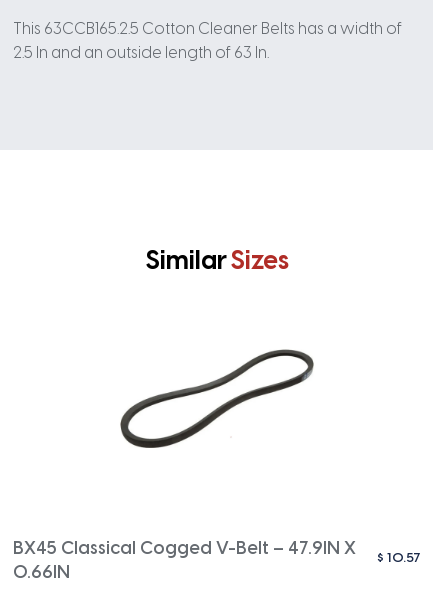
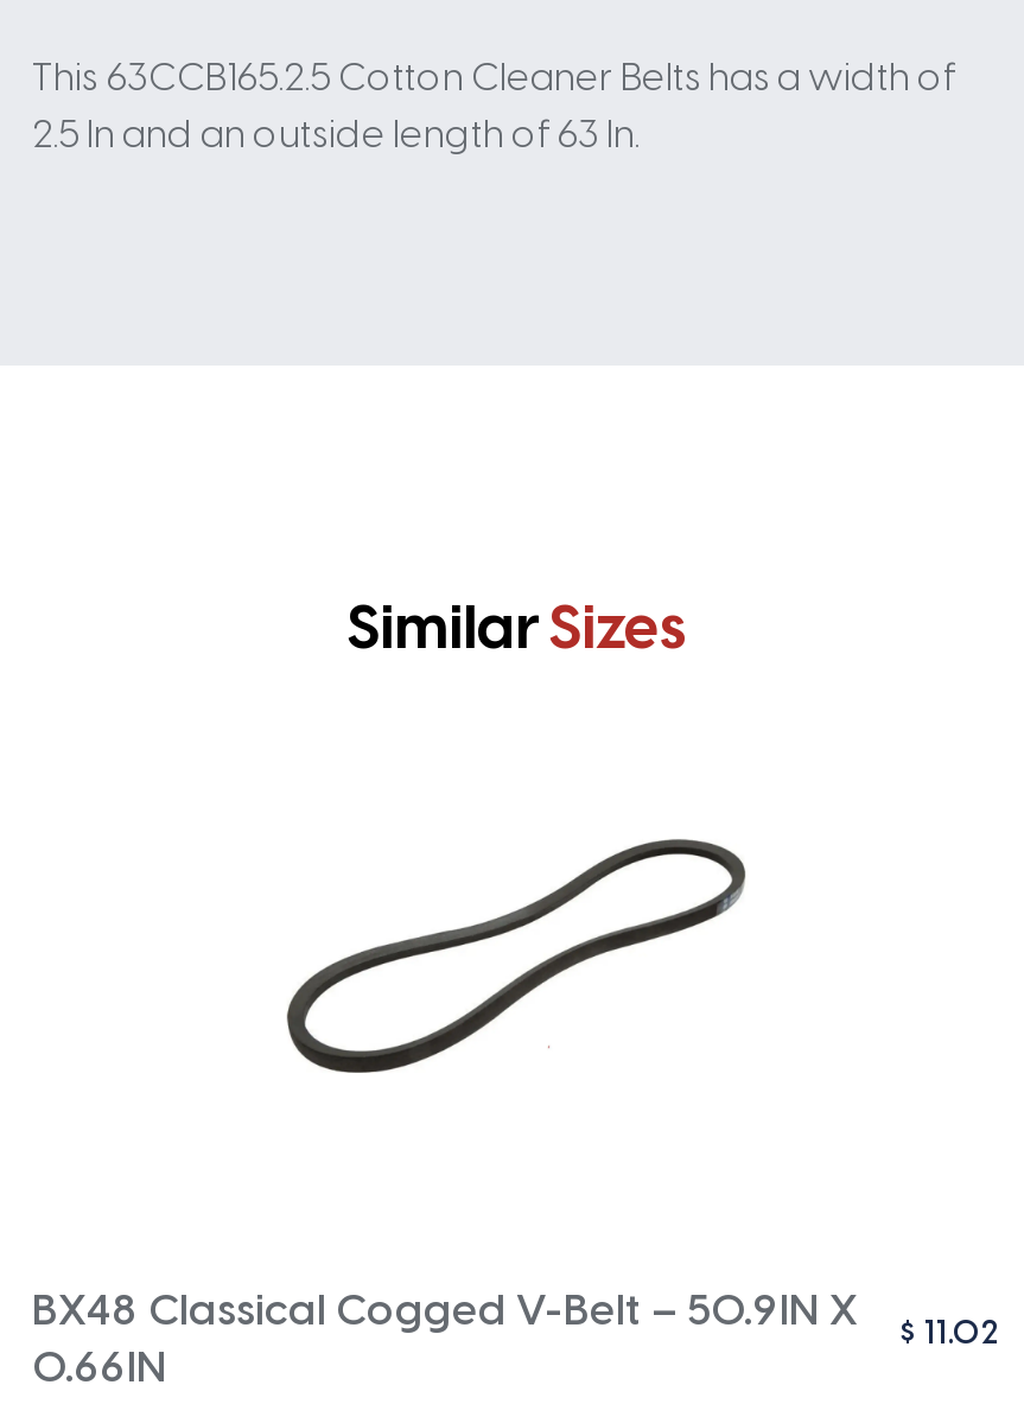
[13,540,356,559] BX45 Classical Cogged V-Belt – 47.9IN X -> [32,1291,858,1336] BX48 Classical Cogged V-Belt – 50.9IN X
[377,551,421,565] $10.57 -> [901,1318,1000,1352] $11.02

